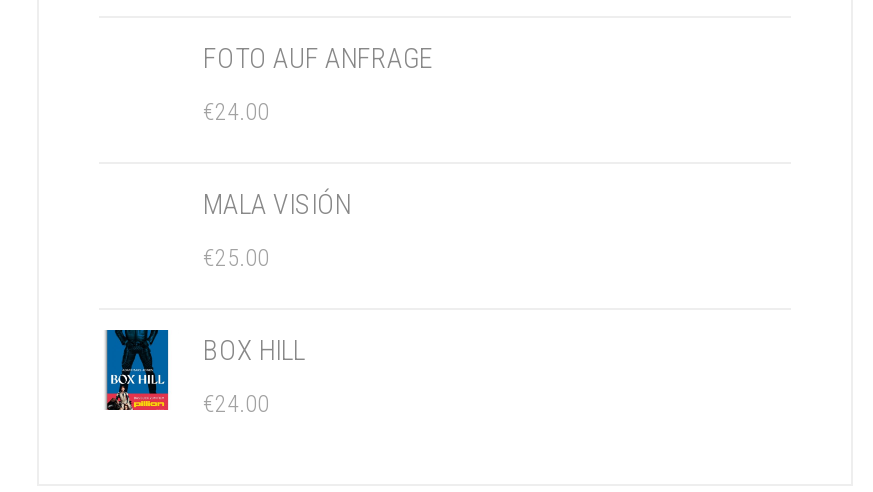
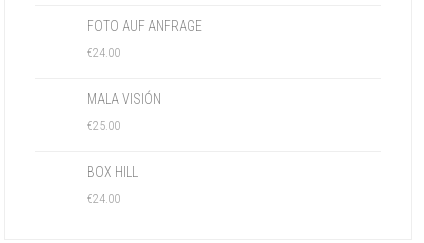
[103,328,171,412] [image] -> none

